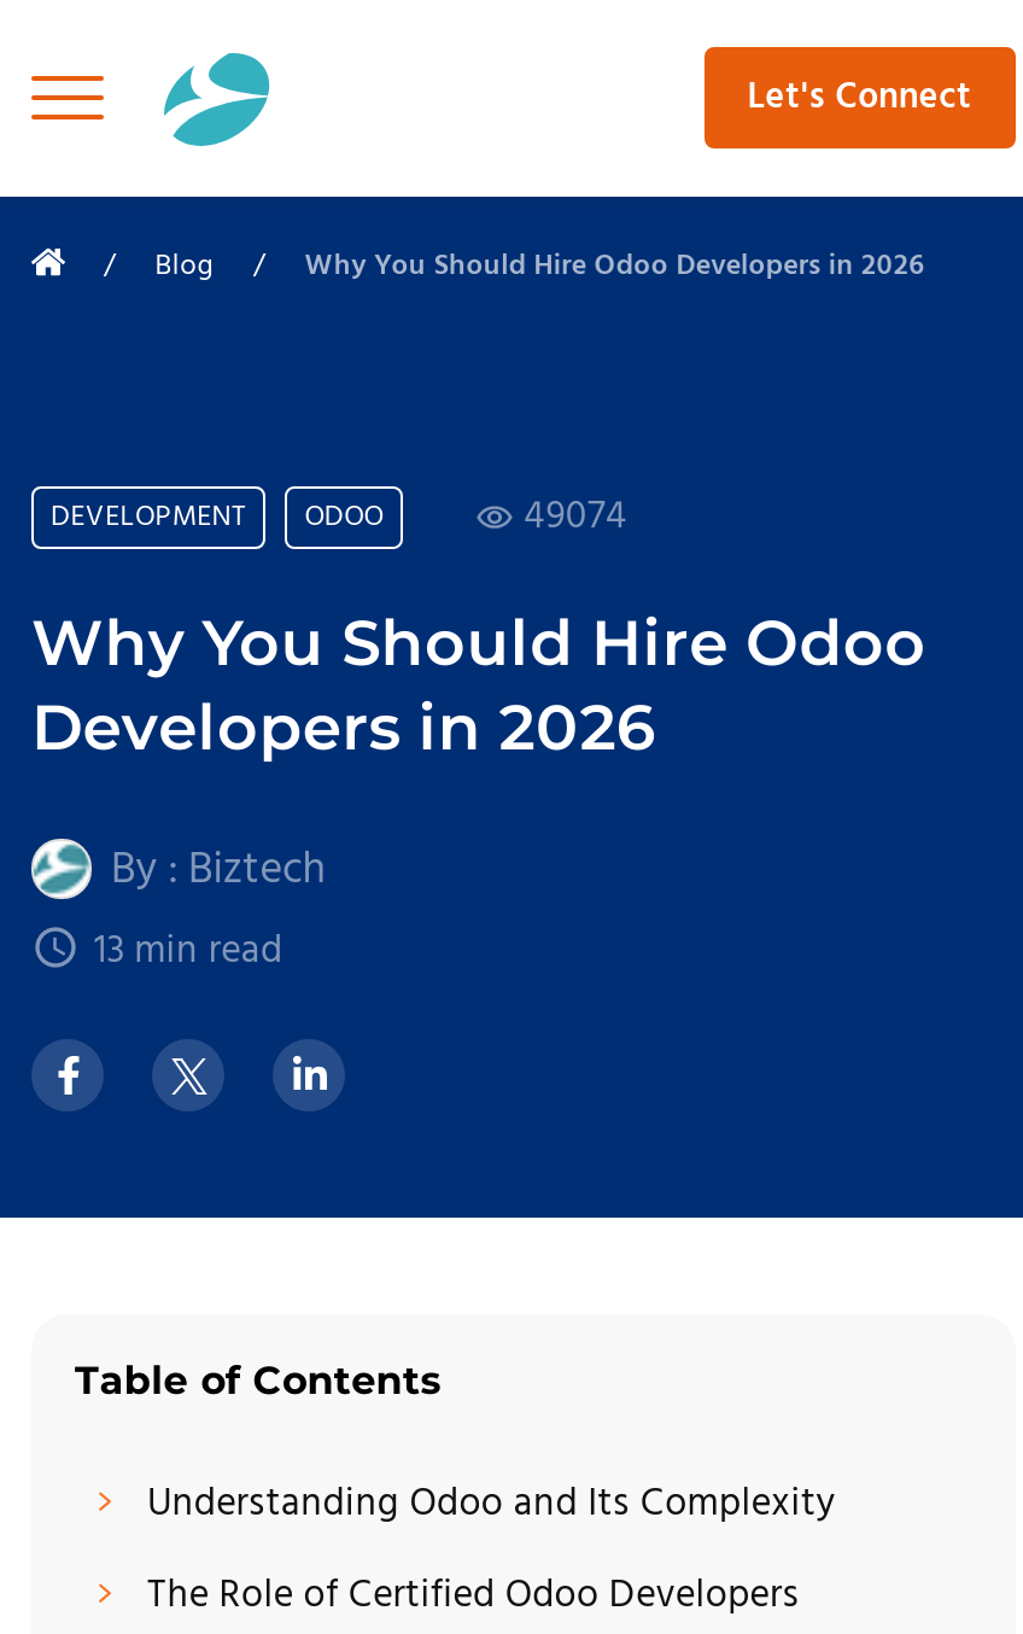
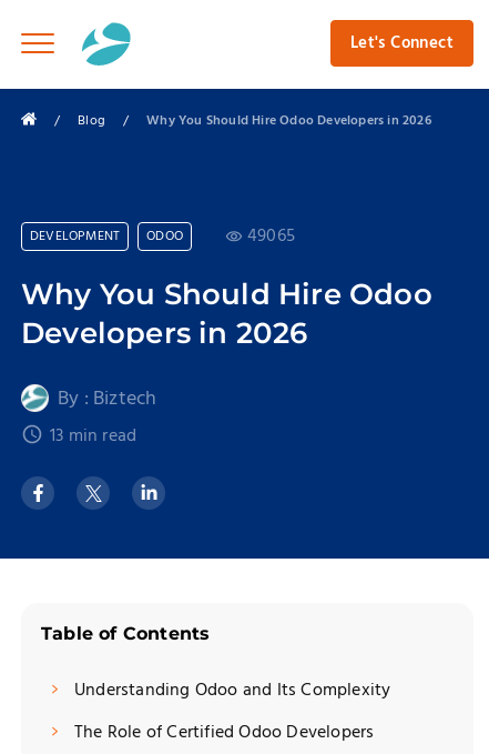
[524,489,627,544] 49074 -> [247,223,295,249] 49065

